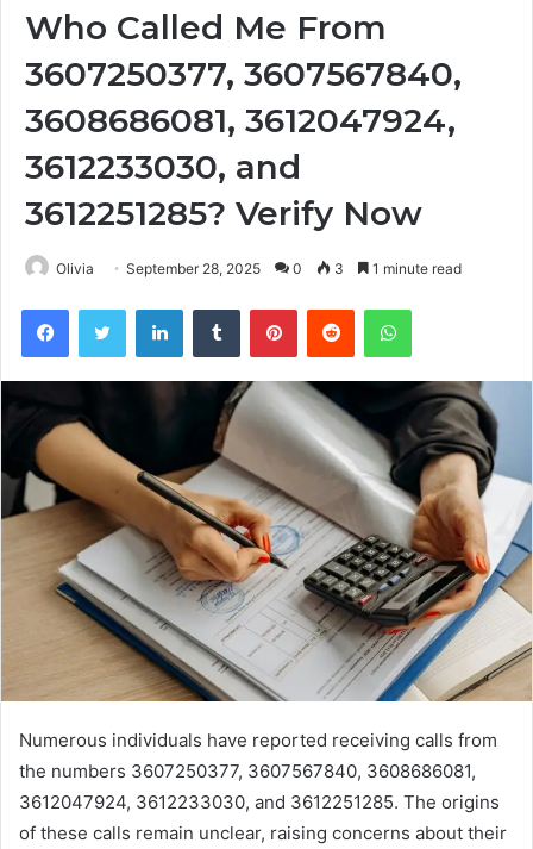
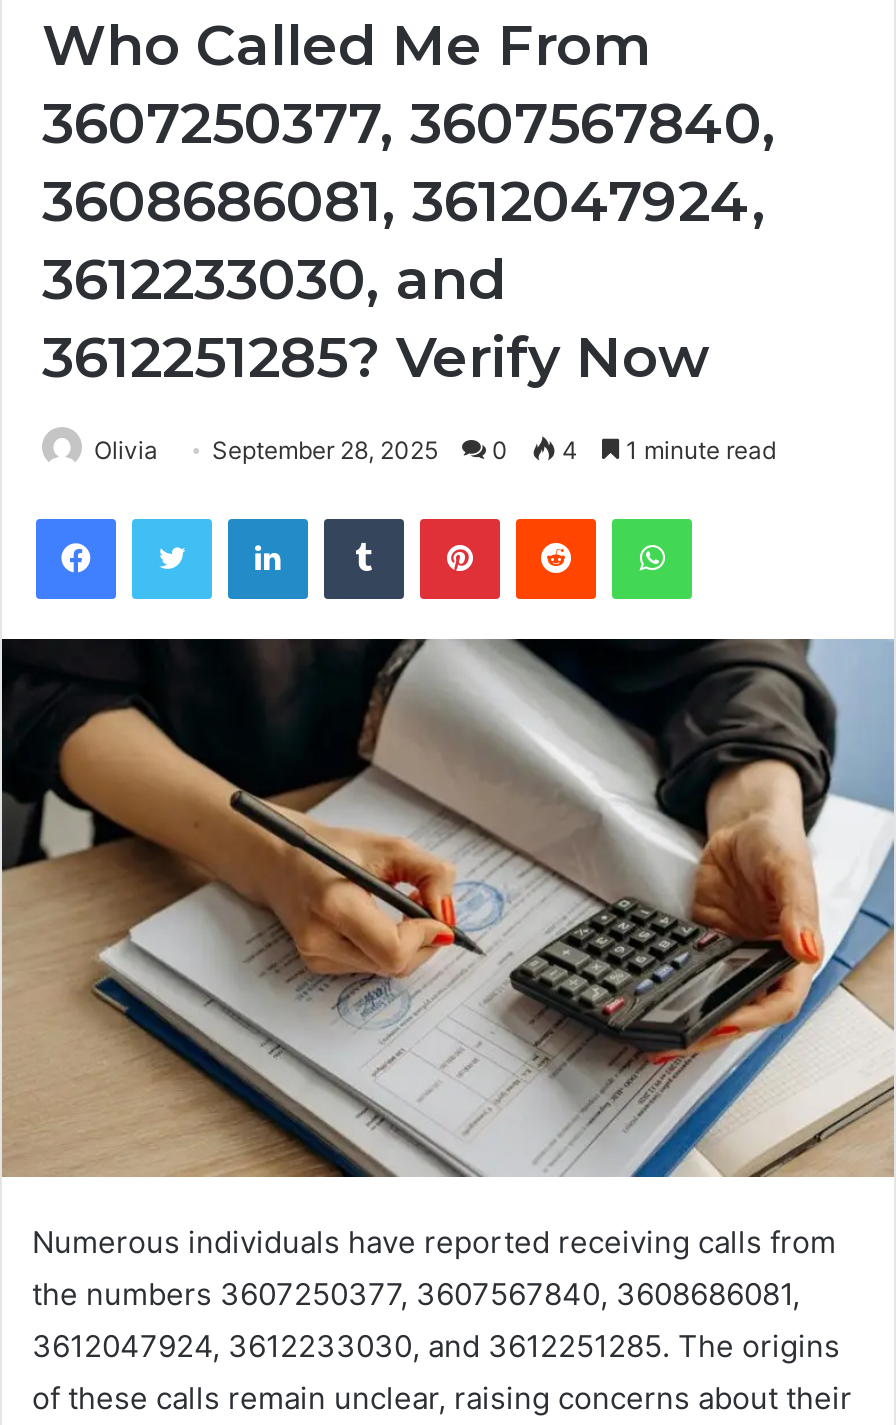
[56,260,462,277] Olivia September 28, 2025 0 3 1 minute read -> [94,435,776,465] Olivia September 28, 2025 0 4 1 minute read

